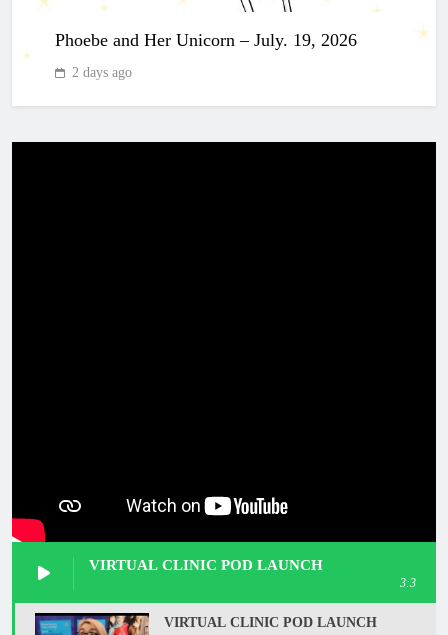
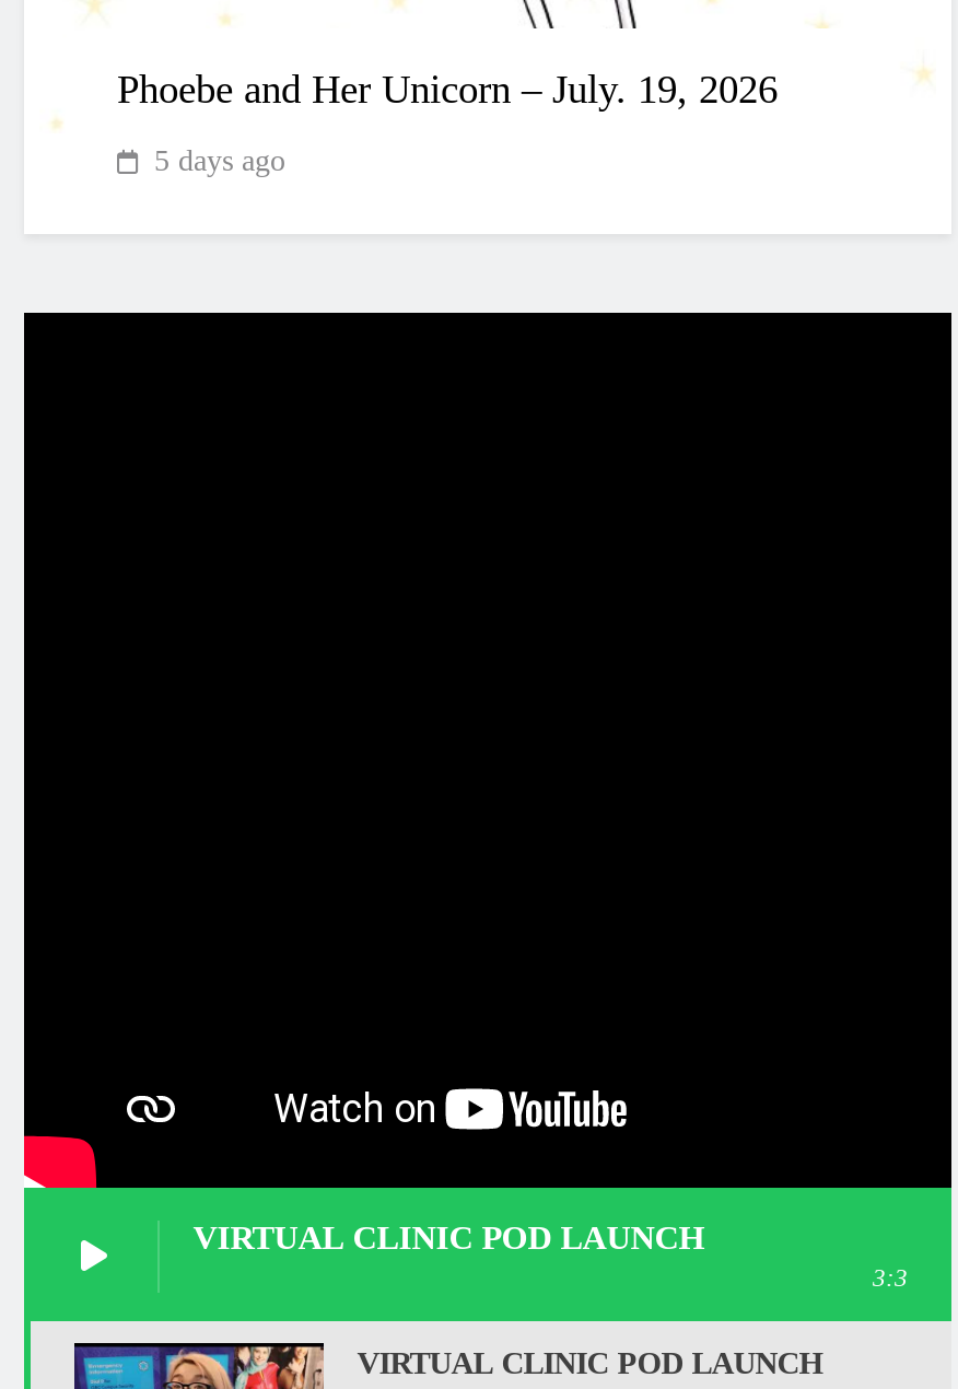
[71,65,131,80] 2 days ago -> [154,143,285,176] 5 days ago

